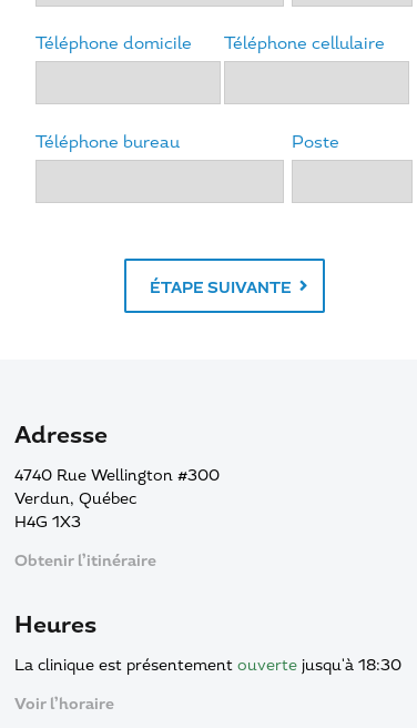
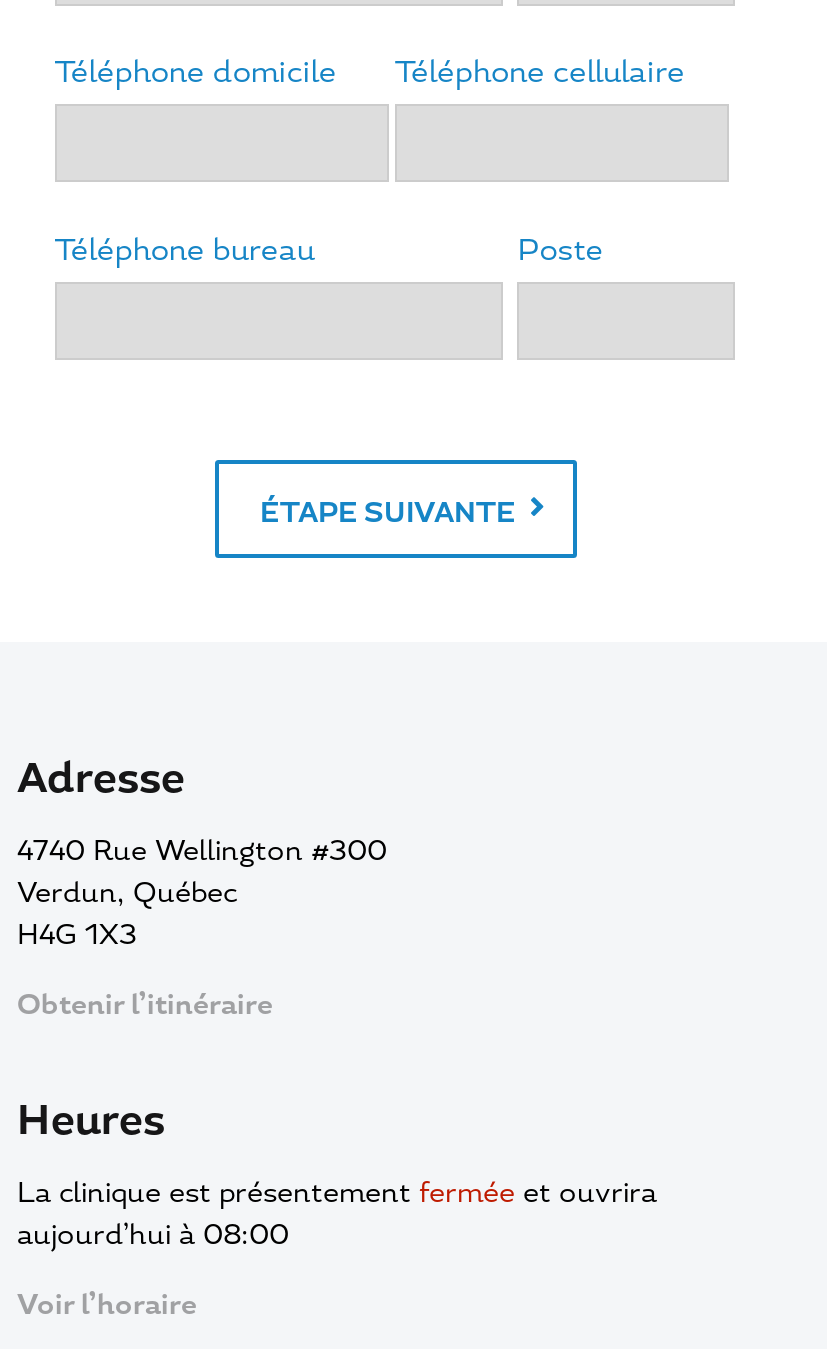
[14,654,401,674] La clinique est présentement ouverte jusqu'à 18:30 -> [17,1173,657,1251] La clinique est présentement fermée et ouvrira | aujourd’hui à 08:00

